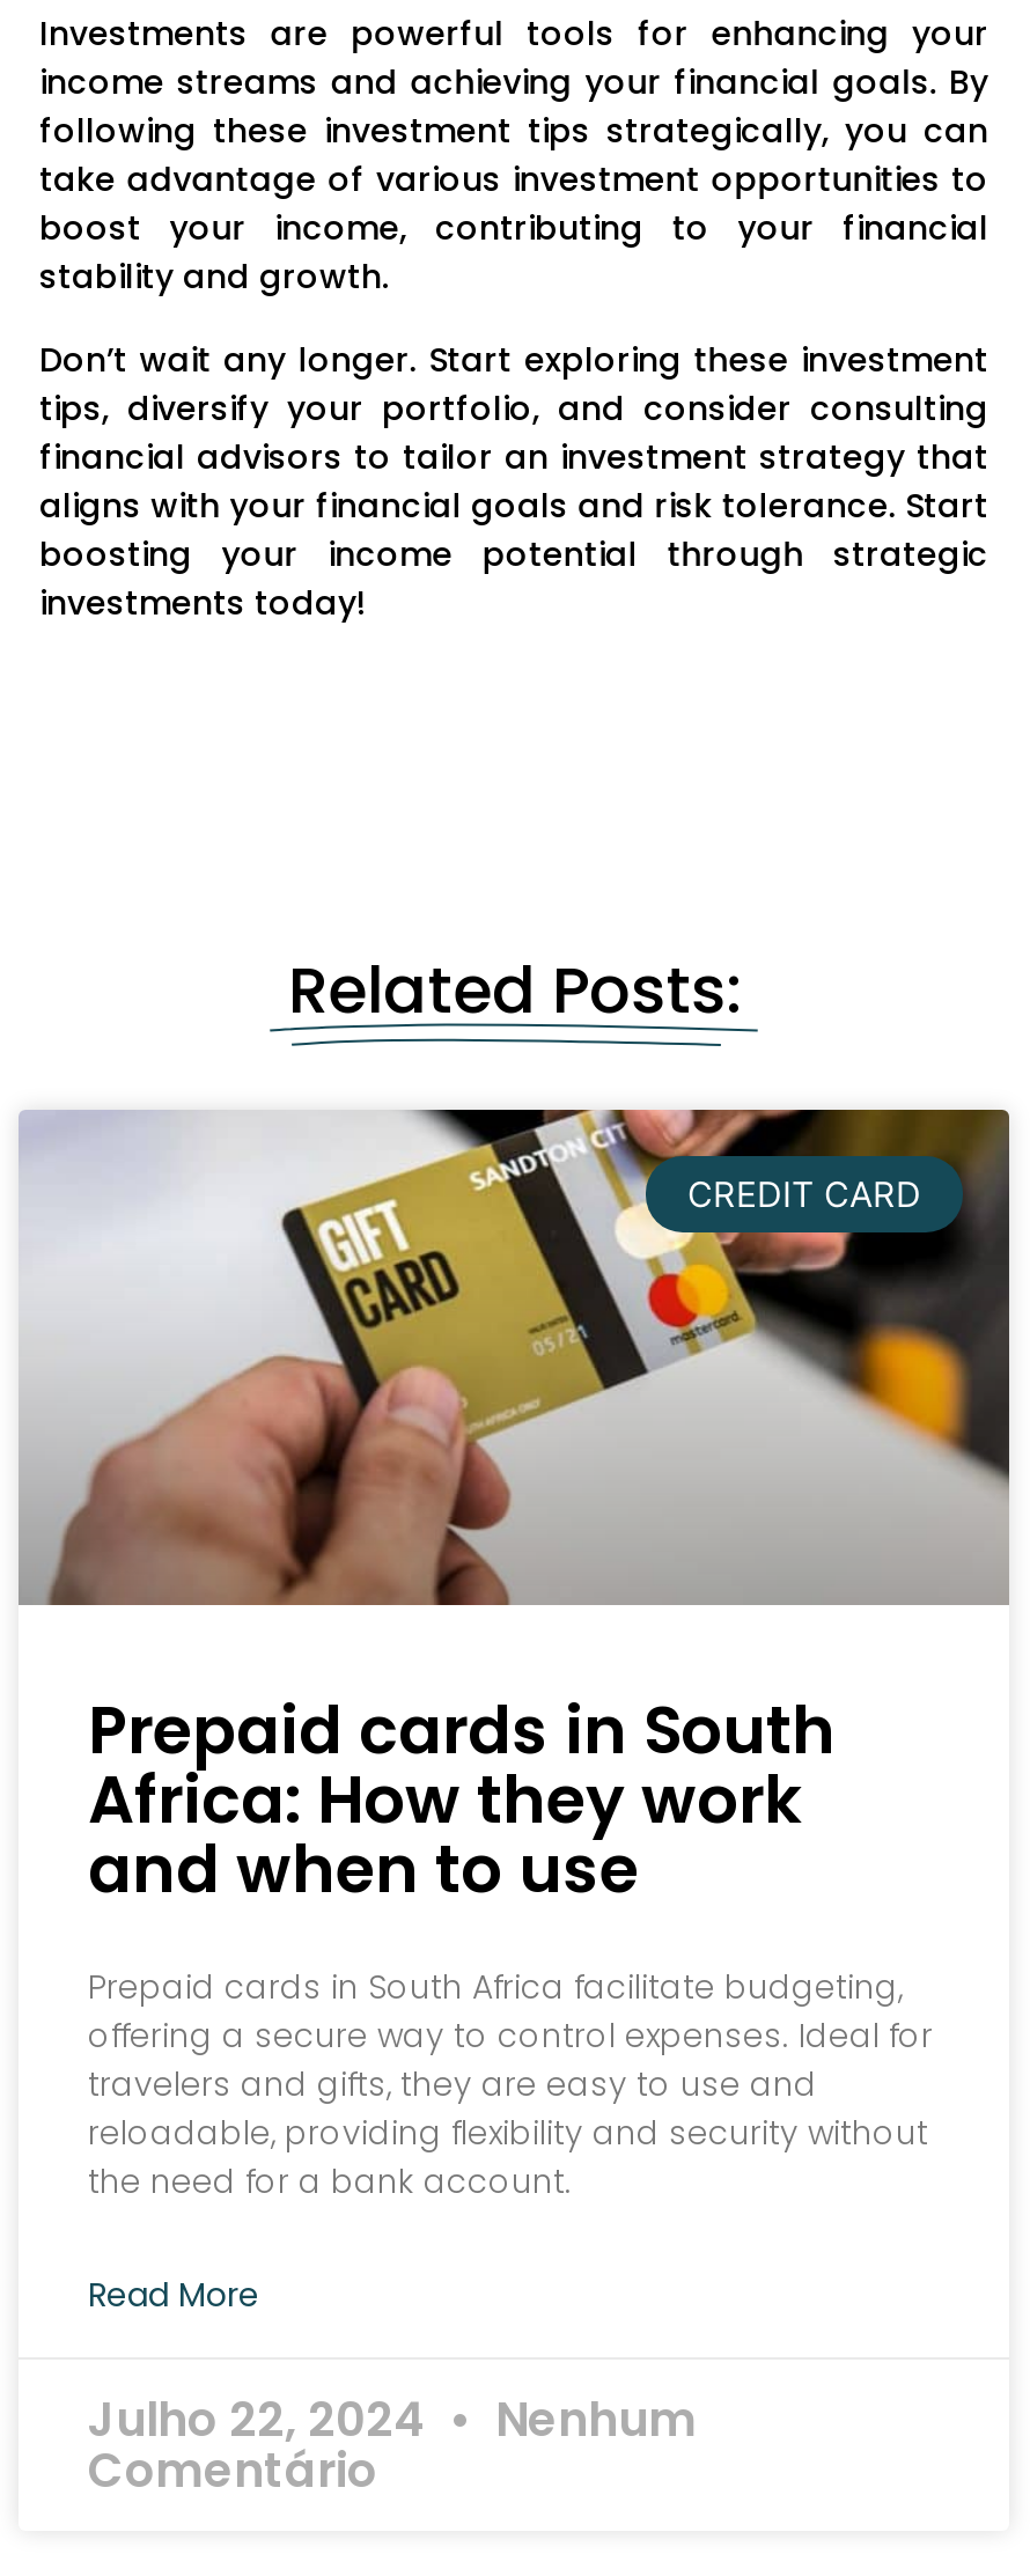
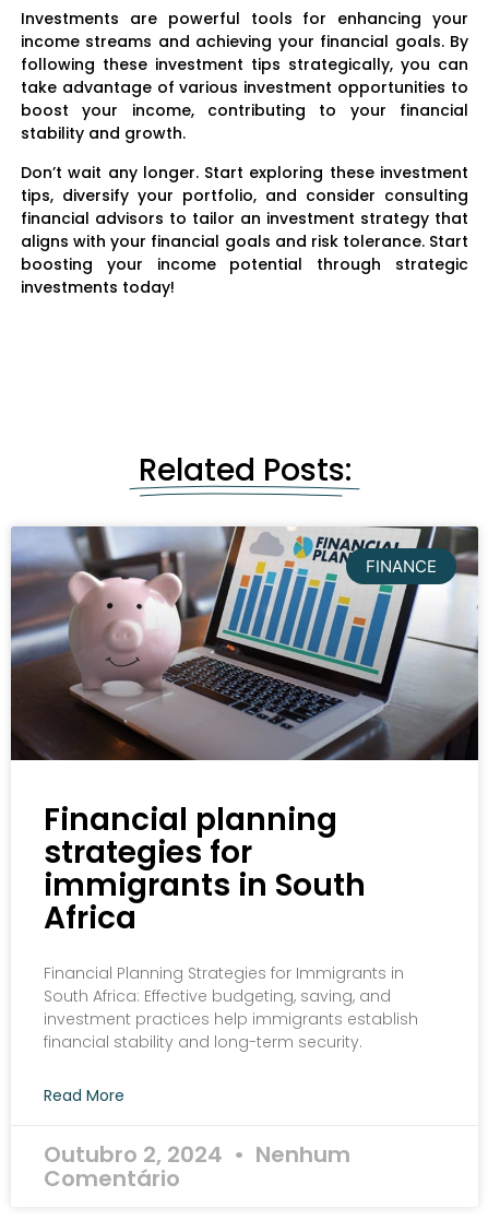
[19,1107,1011,1607] [image] | CREDIT CARD -> [10,525,478,761] [image] | FINANCE
[88,1686,836,1915] Prepaid cards in South | Africa: How they work | and when to use -> [44,799,366,939] Financial planning | strategies for | immigrants in South | Africa
[88,1964,933,2205] Prepaid cards in South Africa facilitate budgeting, | offering a secure way to control expenses. Ideal for | travelers and gifts, they are easy to use and | reloadable, providing flexibility and security without | the need for a bank account. -> [44,962,418,1053] Financial Planning Strategies for Immigrants in | South Africa: Effective budgeting, saving, and | investment practices help immigrants establish | financial stability and long-term security.
[88,2388,697,2452] Julho 22, 2024 Nenhum -> [44,1139,350,1170] Outubro 2, 2024 Nenhum

